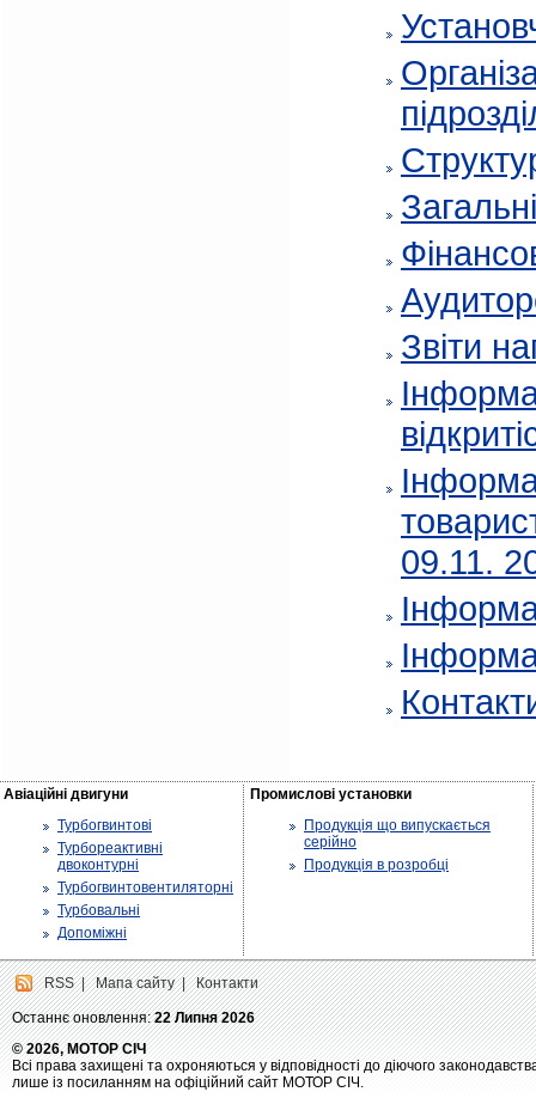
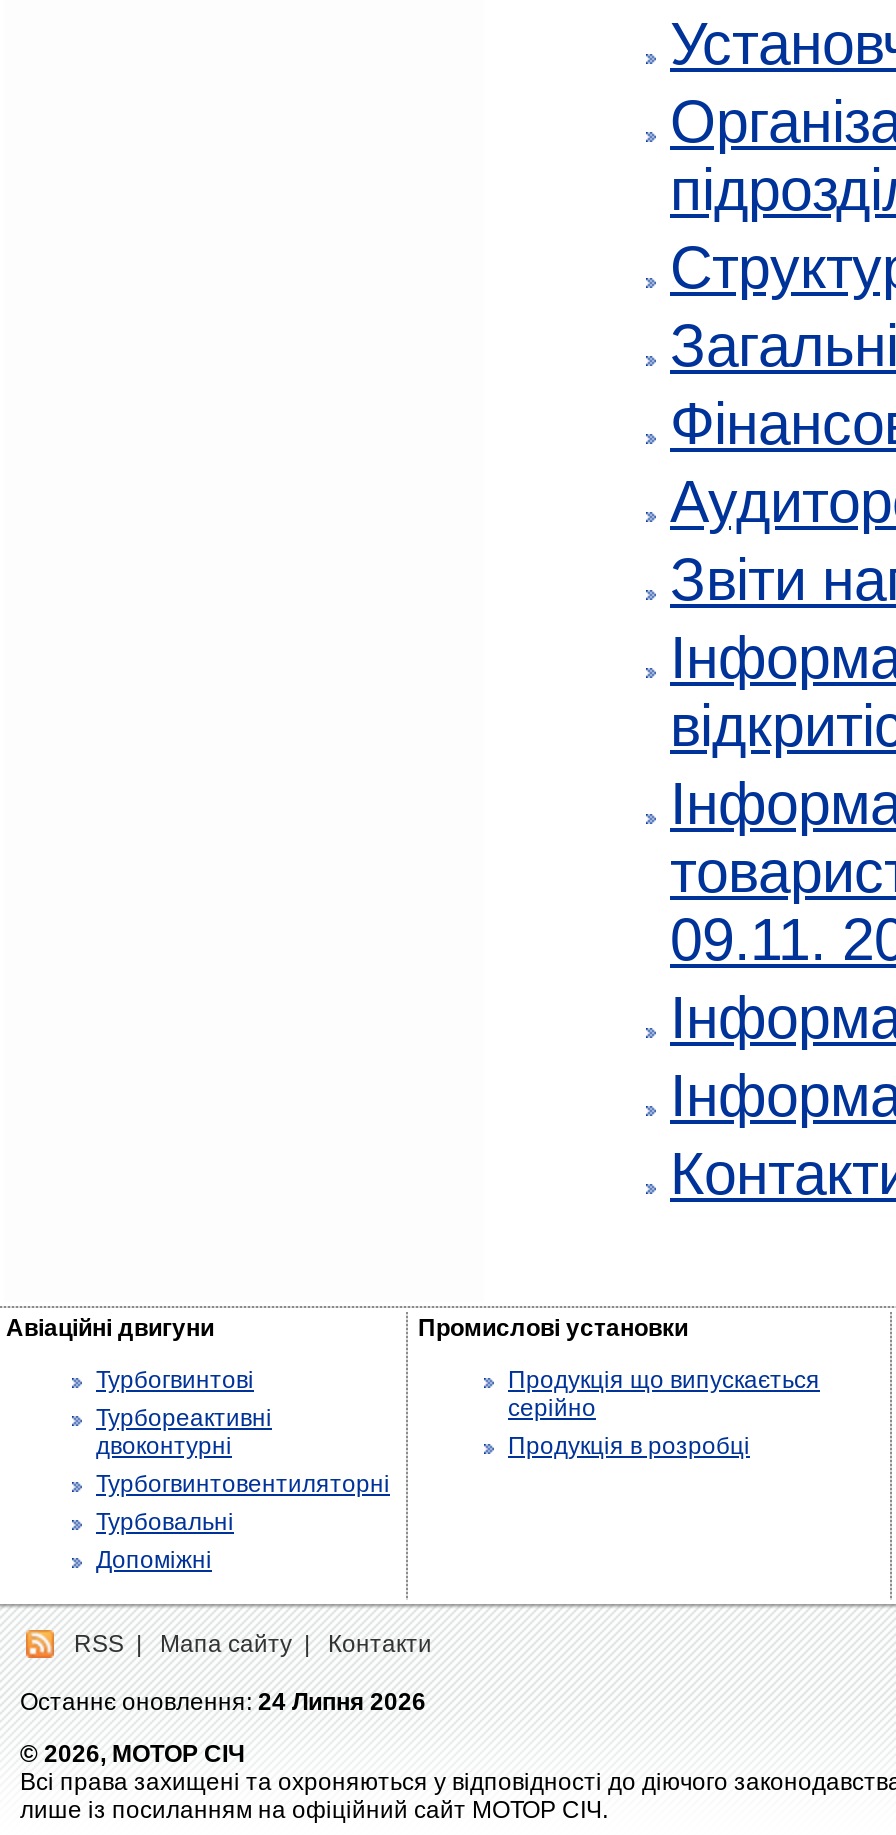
[12,1009,255,1026] Останнє оновлення: 22 Липня 2026 -> [20,1688,426,1716] Останнє оновлення: 24 Липня 2026

